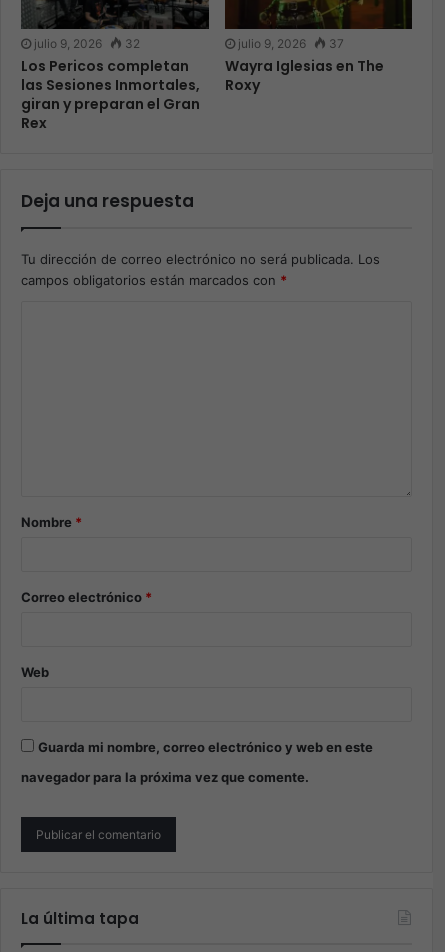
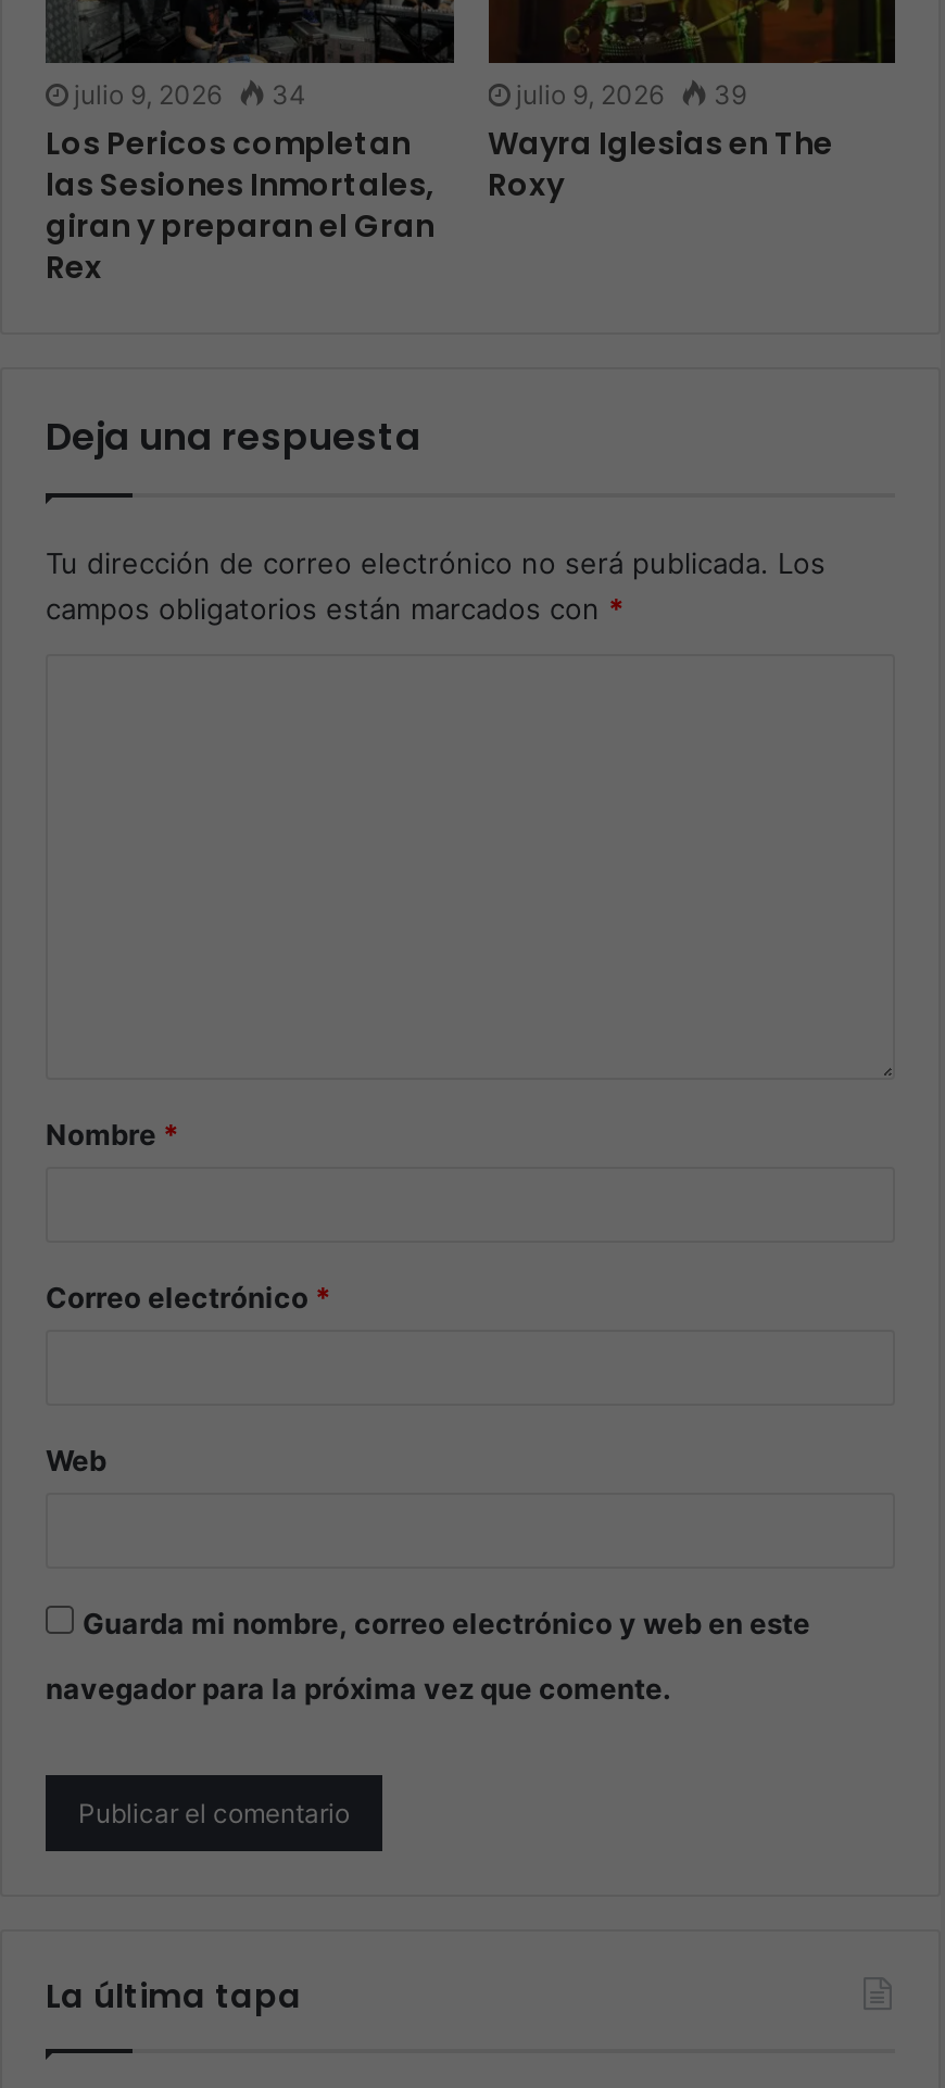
[34,36,140,51] julio 9, 2026 32 -> [74,79,306,111] julio 9, 2026 34
[237,36,343,51] julio 9, 2026 37 -> [516,79,746,111] julio 9, 2026 39

